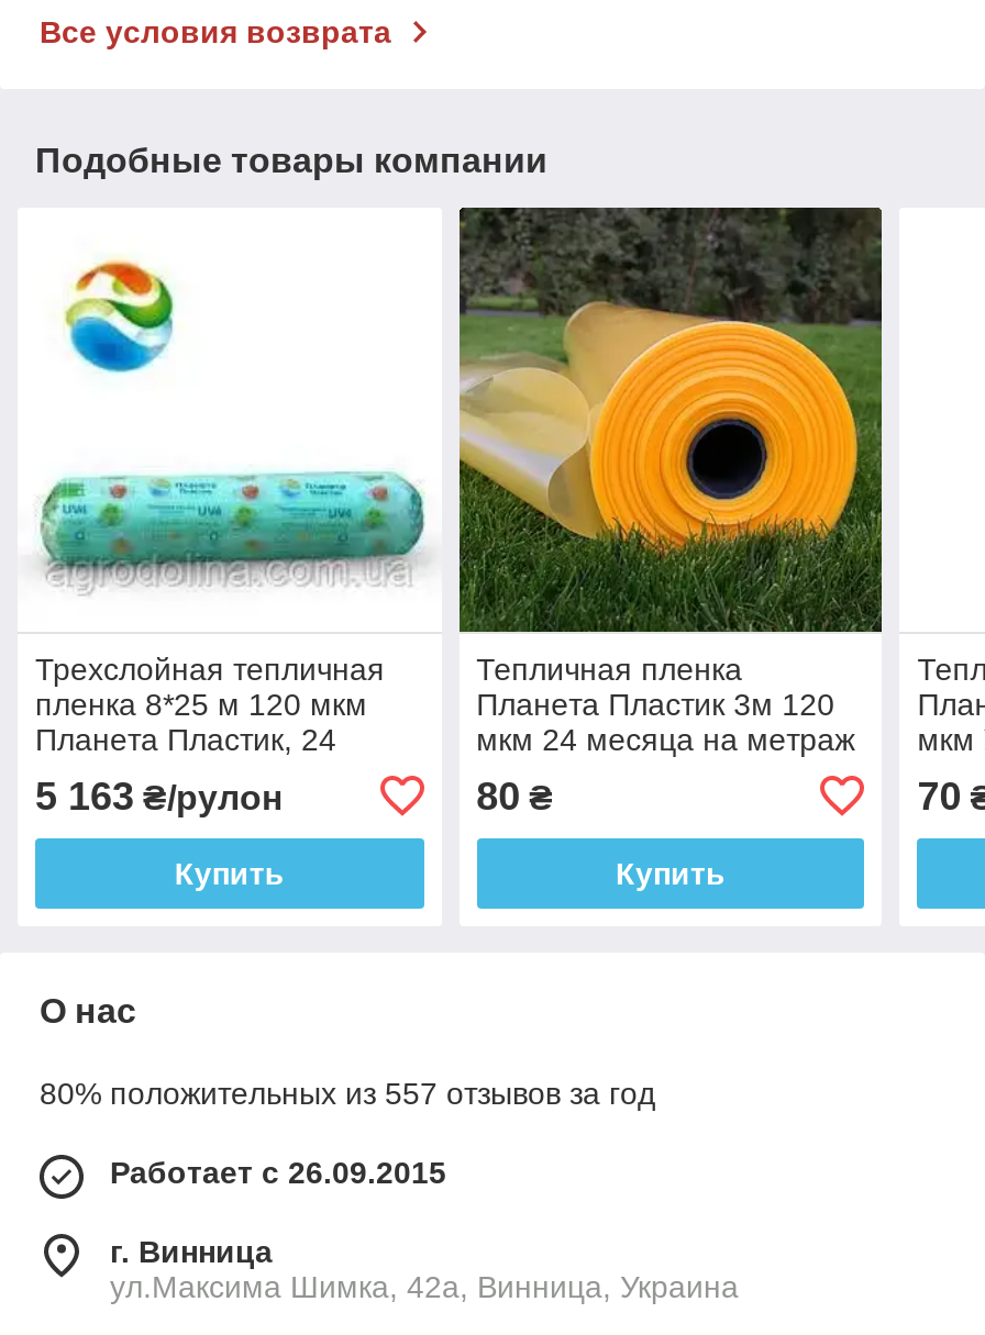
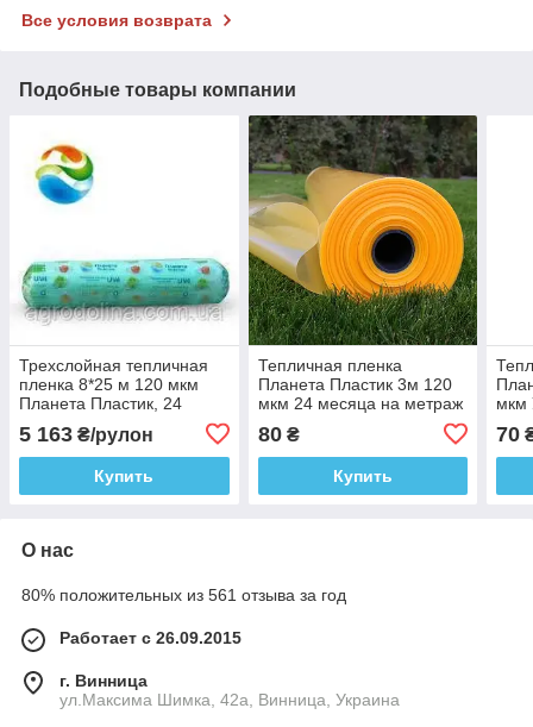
[40,1075,655,1110] 80% положительных из 557 отзывов за год -> [21,585,346,604] 80% положительных из 561 отзыва за год

